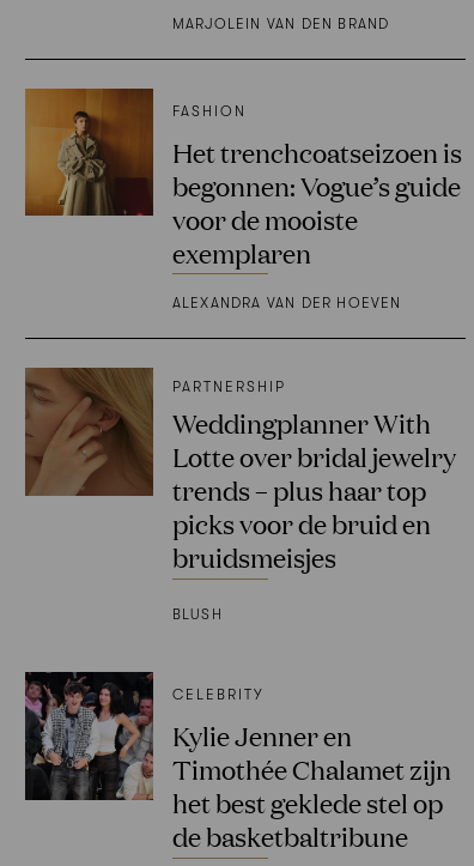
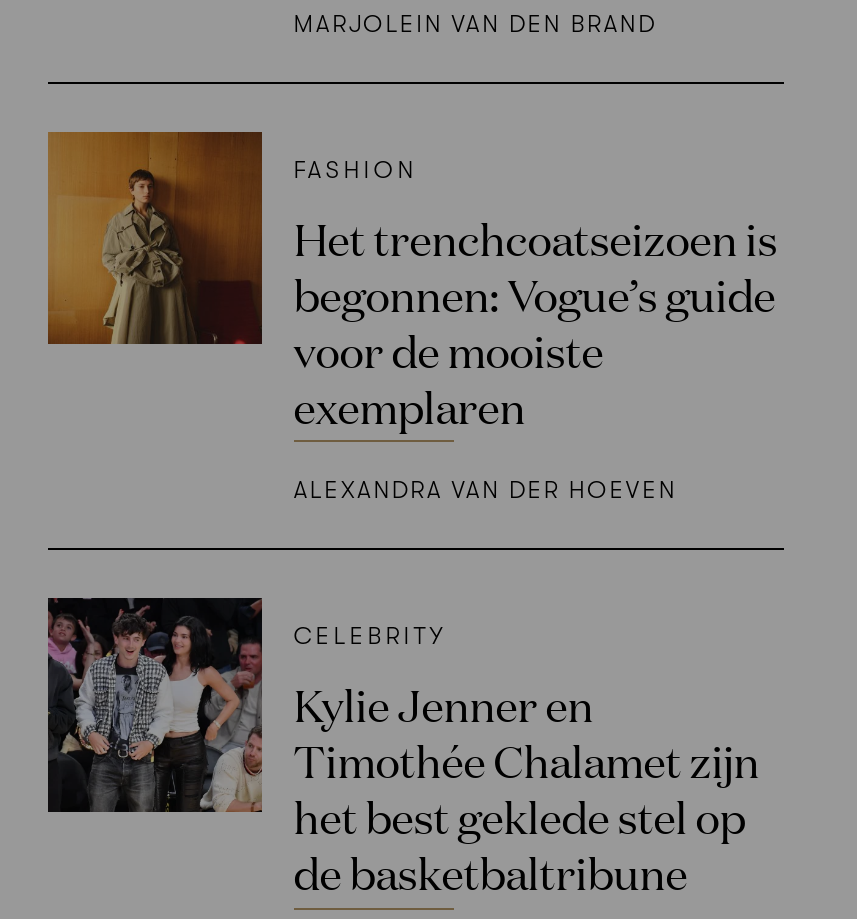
[24,367,456,623] [image] | PARTNERSHIP | Weddingplanner With | Lotte over bridal jewelry | trends – plus haar top | picks voor de bruid en | bruidsmeisjes | BLUSH -> none

